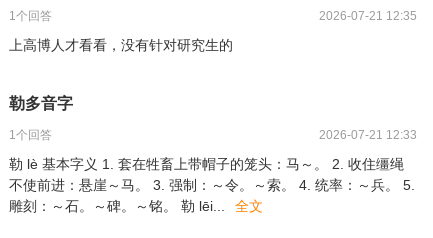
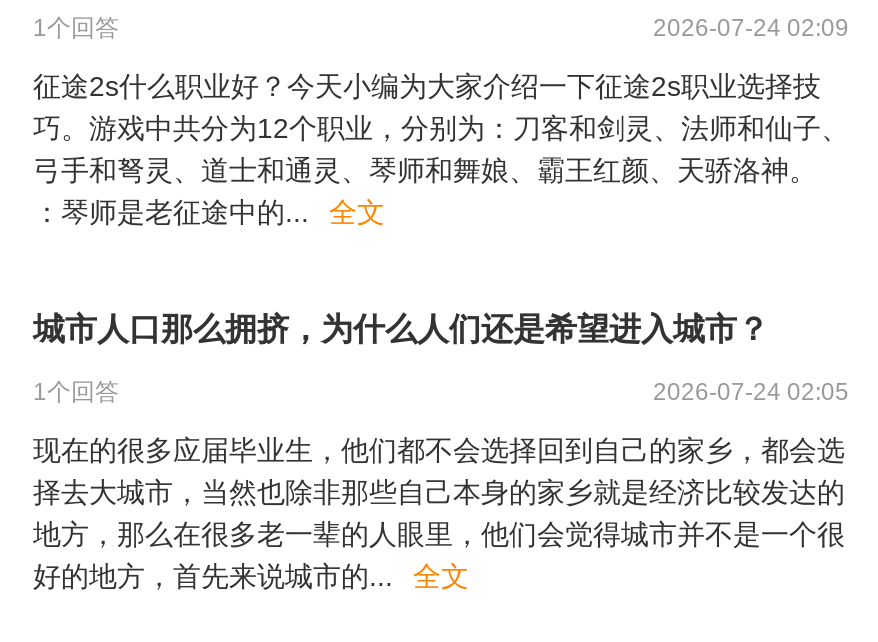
[319,9,417,23] 2026-07-21 12:35 -> [653,14,849,42] 2026-07-24 02:09
[9,37,233,53] 上高博人才看看，没有针对研究生的 -> [33,70,849,228] 征途2s什么职业好？今天小编为大家介绍一下征途2s职业选择技 | 巧。游戏中共分为12个职业，分别为：刀客和剑灵、法师和仙子、 | 弓手和弩灵、道士和通灵、琴师和舞娘、霸王红颜、天骄洛神。 | ：琴师是老征途中的... | 全文
[9,95,73,112] 勒多音字 -> [33,312,769,346] 城市人口那么拥挤，为什么人们还是希望进入城市？
[319,128,417,142] 2026-07-21 12:33 -> [653,378,849,406] 2026-07-24 02:05
[9,156,415,214] 勒 lè 基本字义 1. 套在牲畜上带帽子的笼头：马～。 2. 收住缰绳 | 不使前进：悬崖～马。 3. 强制：～令。～索。 4. 统率：～兵。 5. | 雕刻：～石。～碑。～铭。 勒 lēi... -> [33,434,845,592] 现在的很多应届毕业生，他们都不会选择回到自己的家乡，都会选 | 择去大城市，当然也除非那些自己本身的家乡就是经济比较发达的 | 地方，那么在很多老一辈的人眼里，他们会觉得城市并不是一个很 | 好的地方，首先来说城市的...

